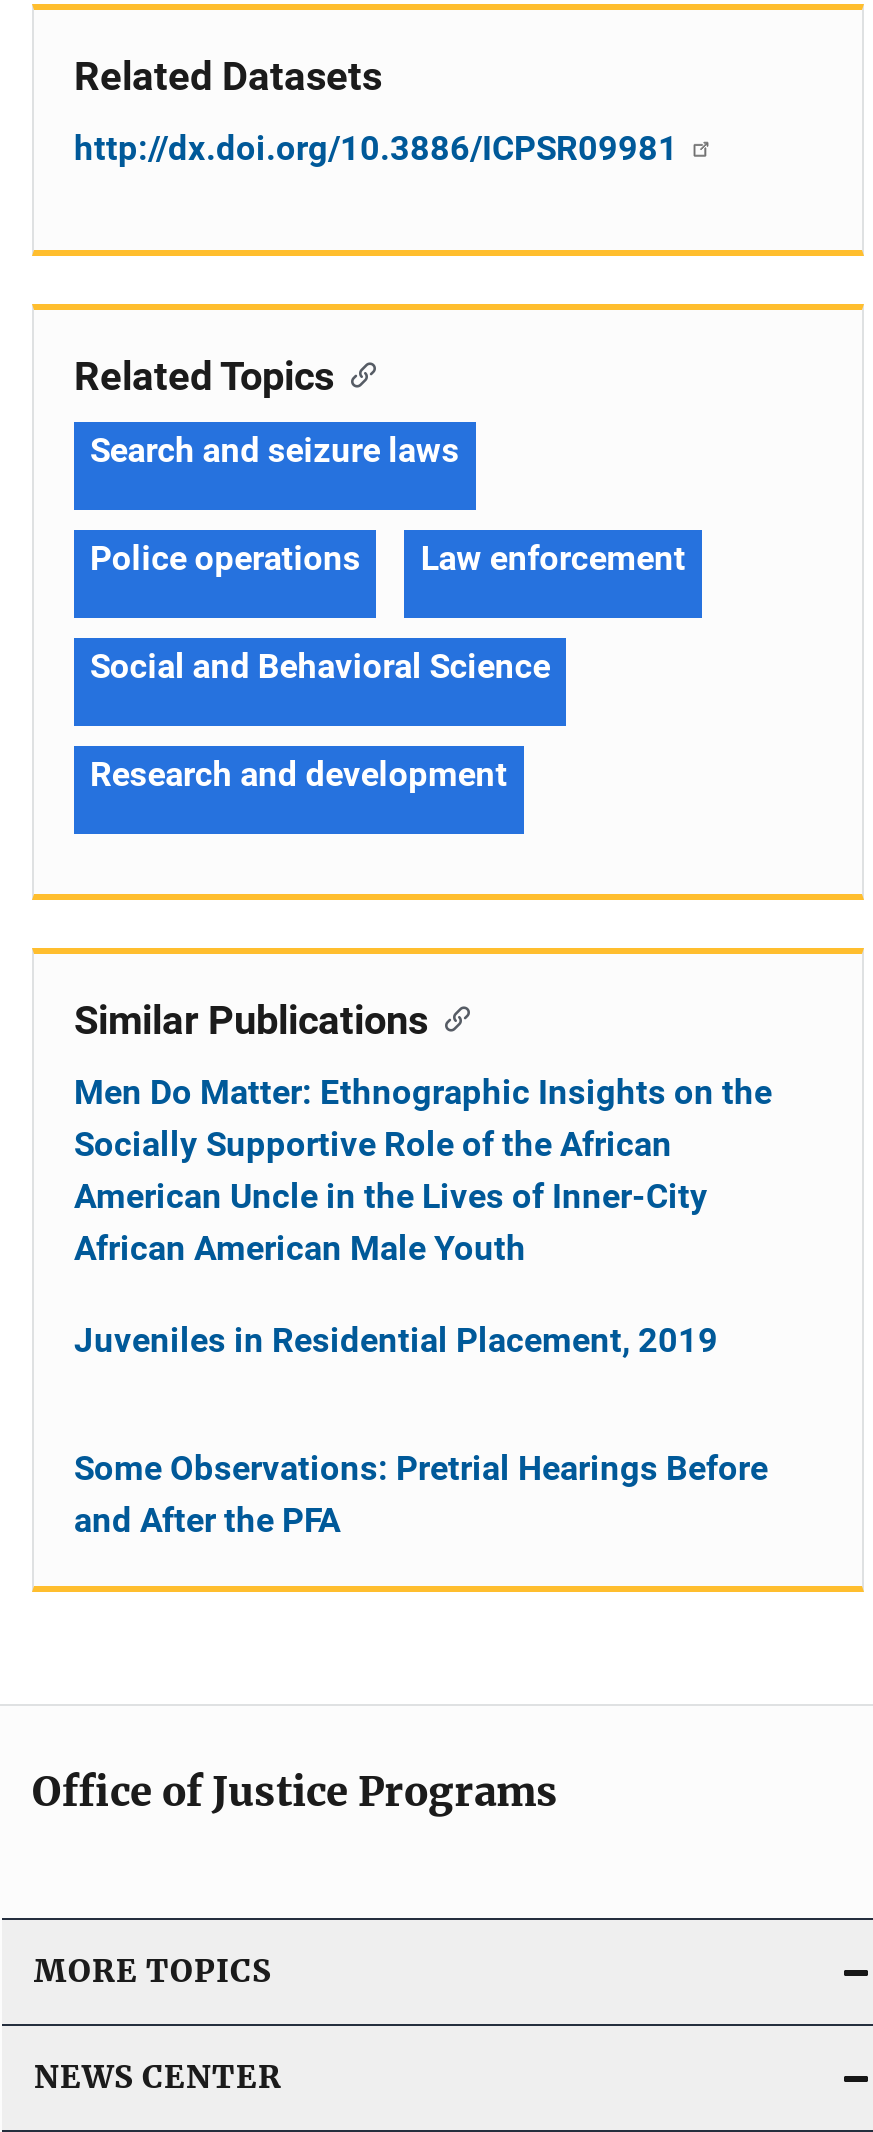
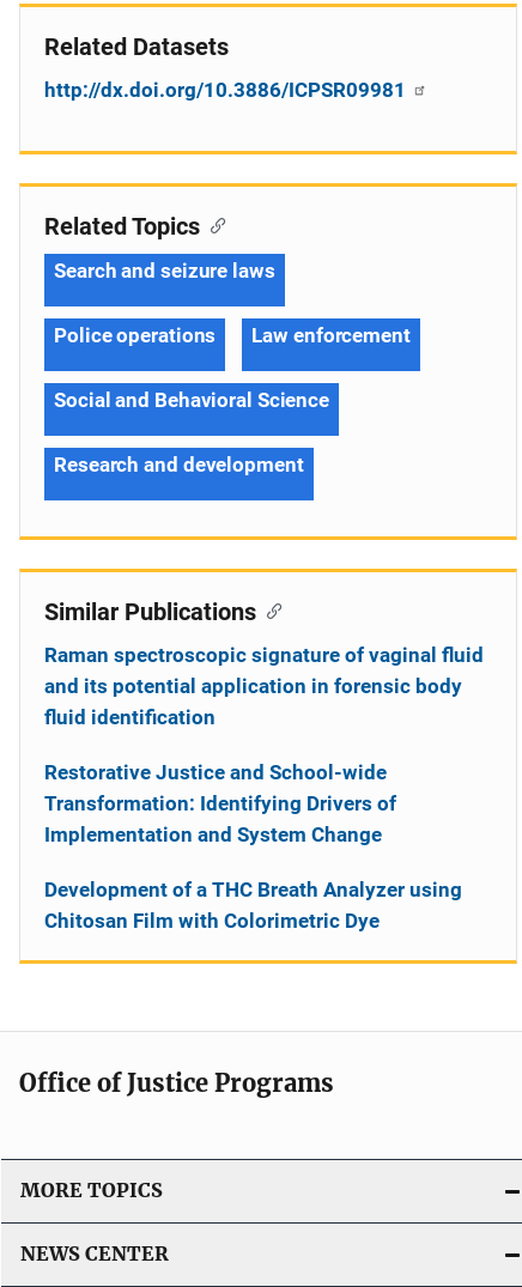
[74,1072,772,1268] Men Do Matter: Ethnographic Insights on the | Socially Supportive Role of the African | American Uncle in the Lives of Inner-City | African American Male Youth -> [44,643,484,729] Raman spectroscopic signature of vaginal fluid | and its potential application in forensic body | fluid identification
[74,1320,718,1360] Juveniles in Residential Placement, 2019 -> [44,760,396,846] Restorative Justice and School-wide | Transformation: Identifying Drivers of | Implementation and System Change
[74,1448,768,1540] Some Observations: Pretrial Hearings Before | and After the PFA -> [44,877,462,932] Development of a THC Breath Analyzer using | Chitosan Film with Colorimetric Dye

